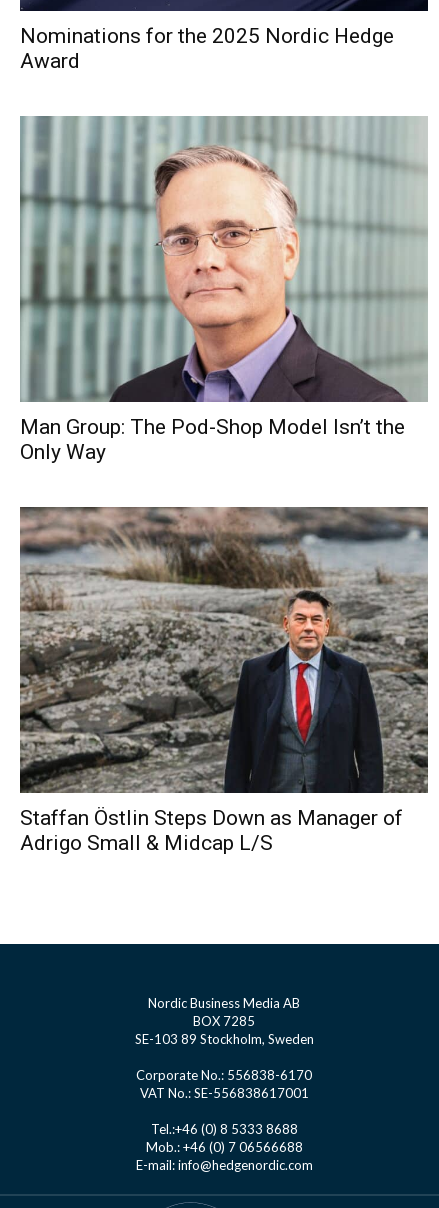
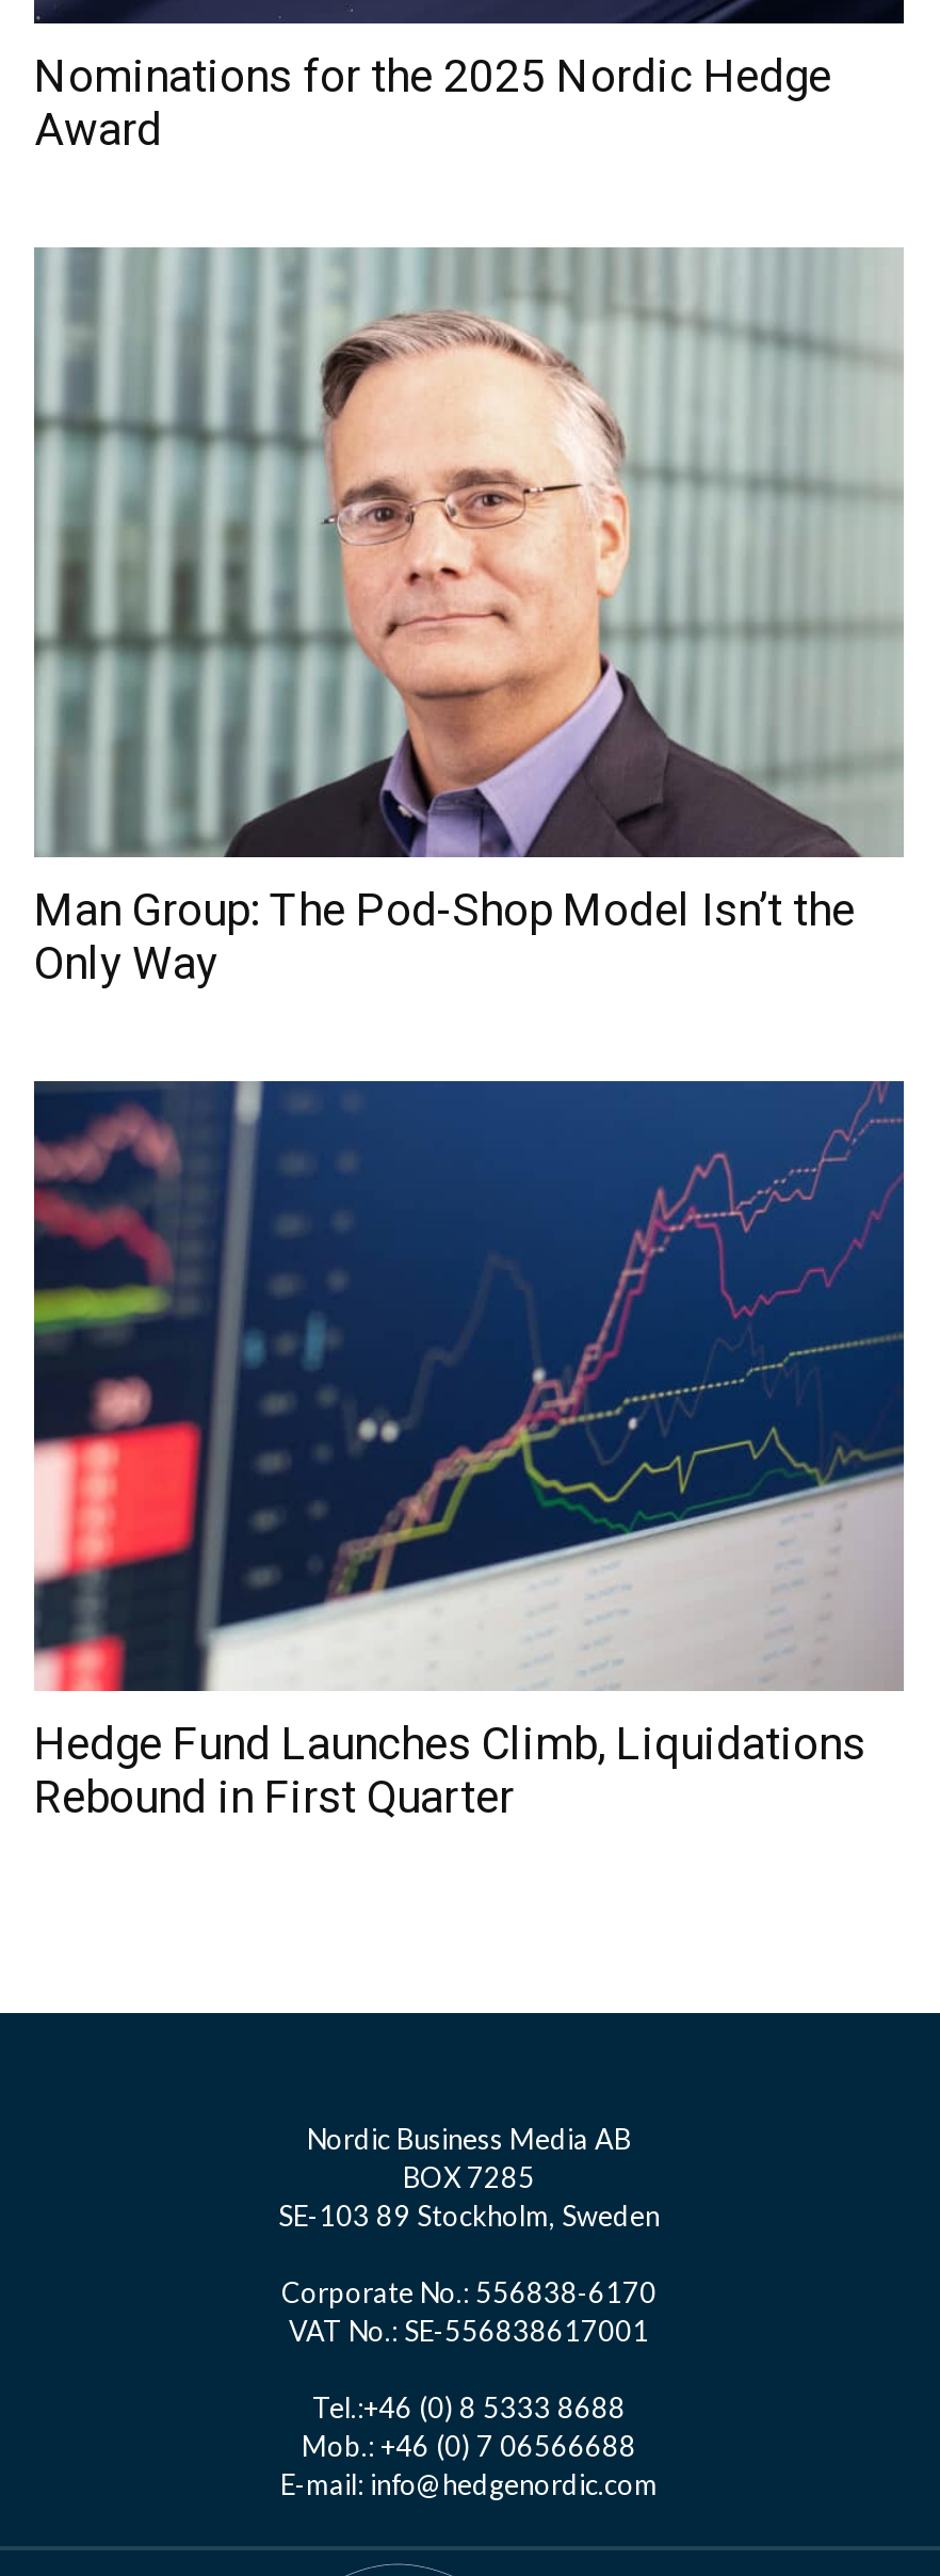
[19,506,429,855] [image] | Staffan Östlin Steps Down as Manager of | Adrigo Small & Midcap L/S -> [32,1079,906,1822] [image] | Hedge Fund Launches Climb, Liquidations | Rebound in First Quarter

